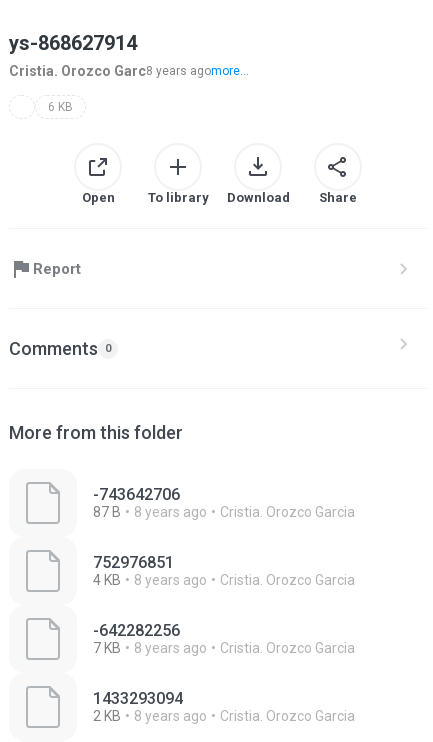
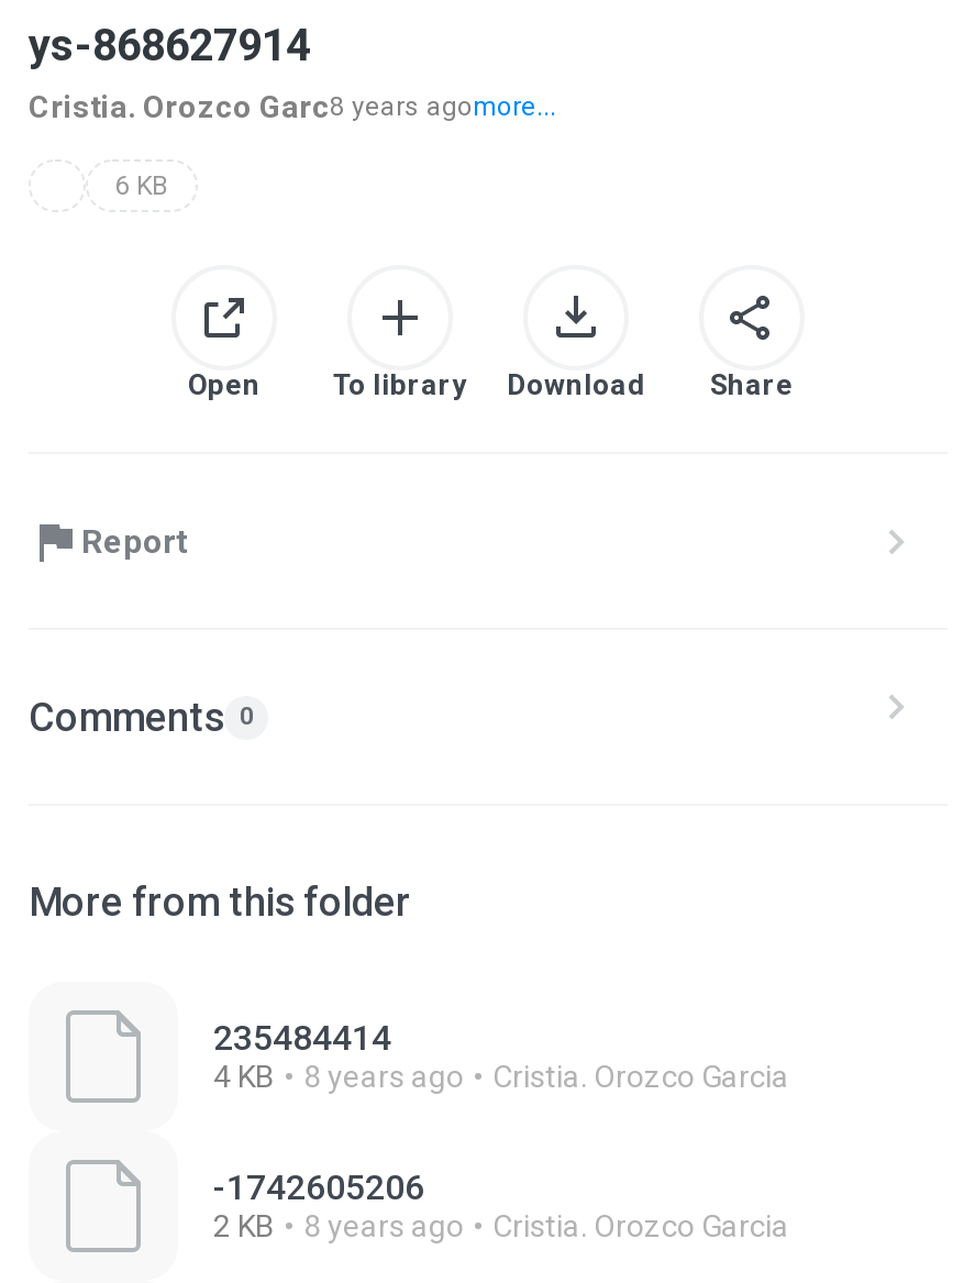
[93,485,355,572] -743642706 | 87 B | 8 years ago | Cristia. Orozco Garcia | 752976851 -> [213,1017,391,1059] 235484414
[93,621,355,708] -642282256 | 7 KB | 8 years ago | Cristia. Orozco Garcia | 1433293094 -> [213,1166,424,1208] -1742605206

